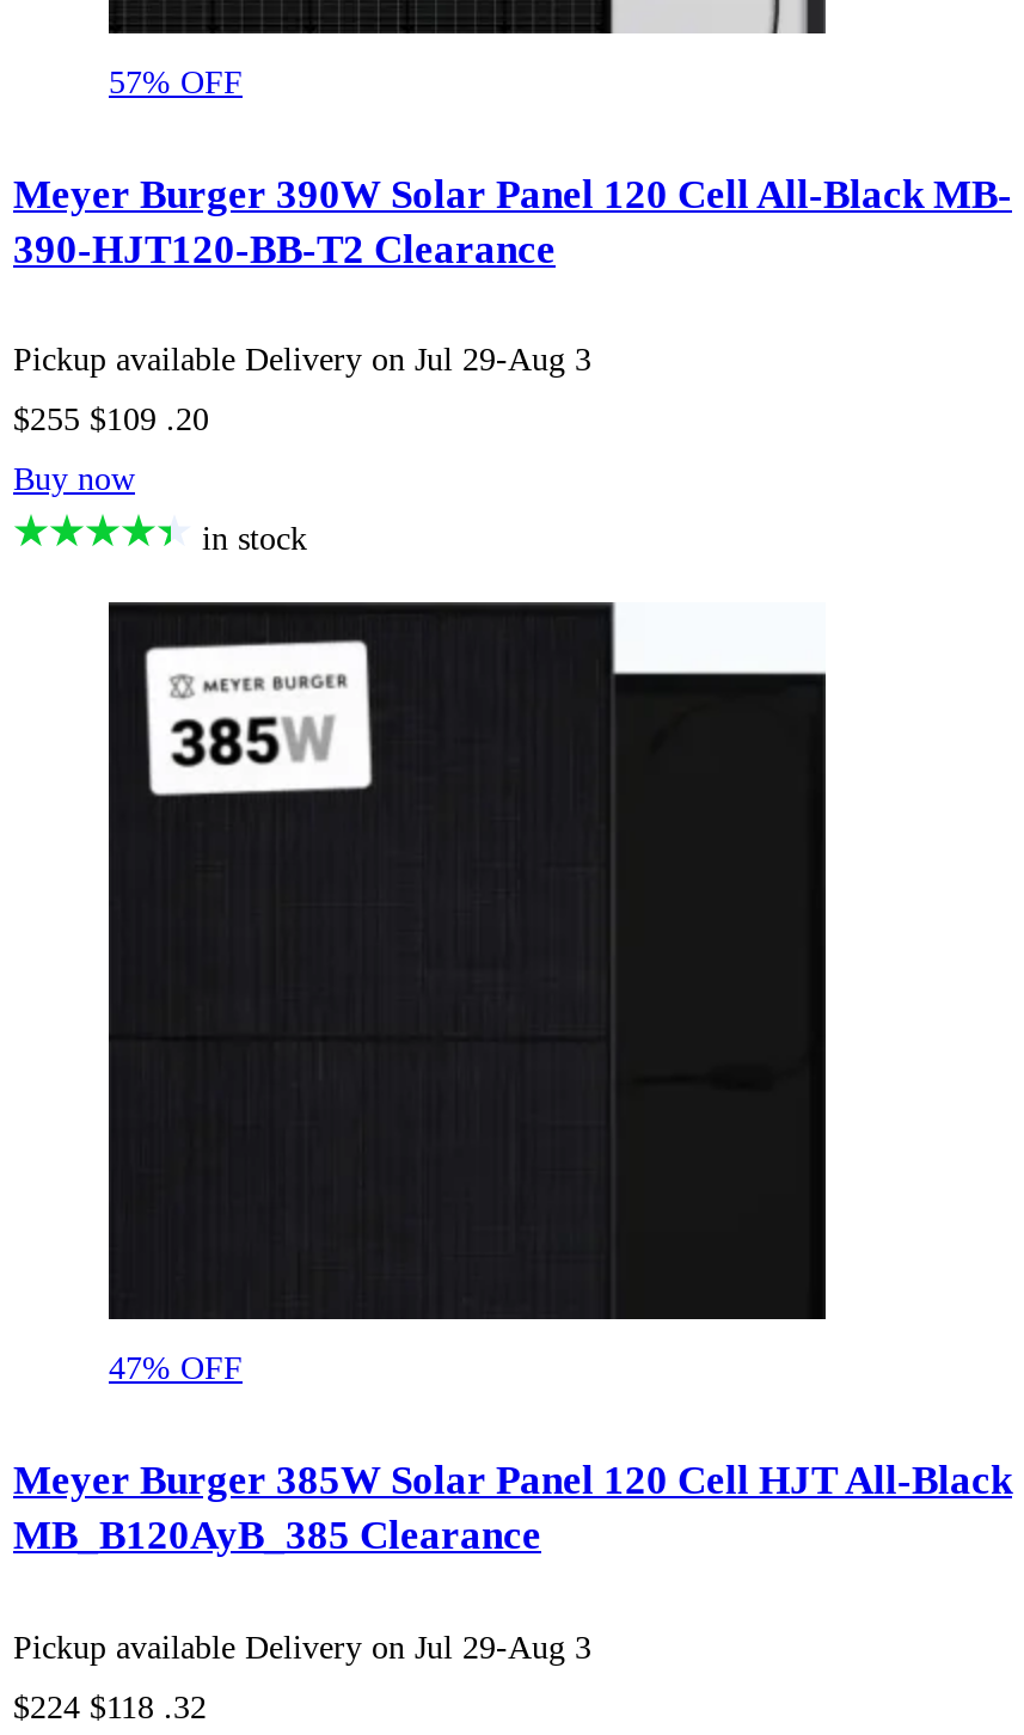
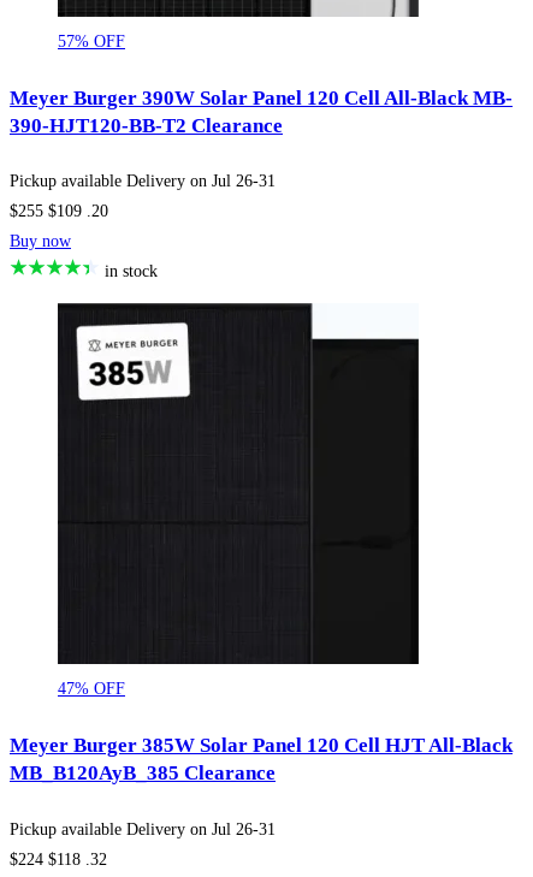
[13,342,591,378] Pickup available Delivery on Jul 29-Aug 3 -> [10,172,276,190] Pickup available Delivery on Jul 26-31
[13,1629,591,1665] Pickup available Delivery on Jul 29-Aug 3 -> [10,820,276,838] Pickup available Delivery on Jul 26-31

